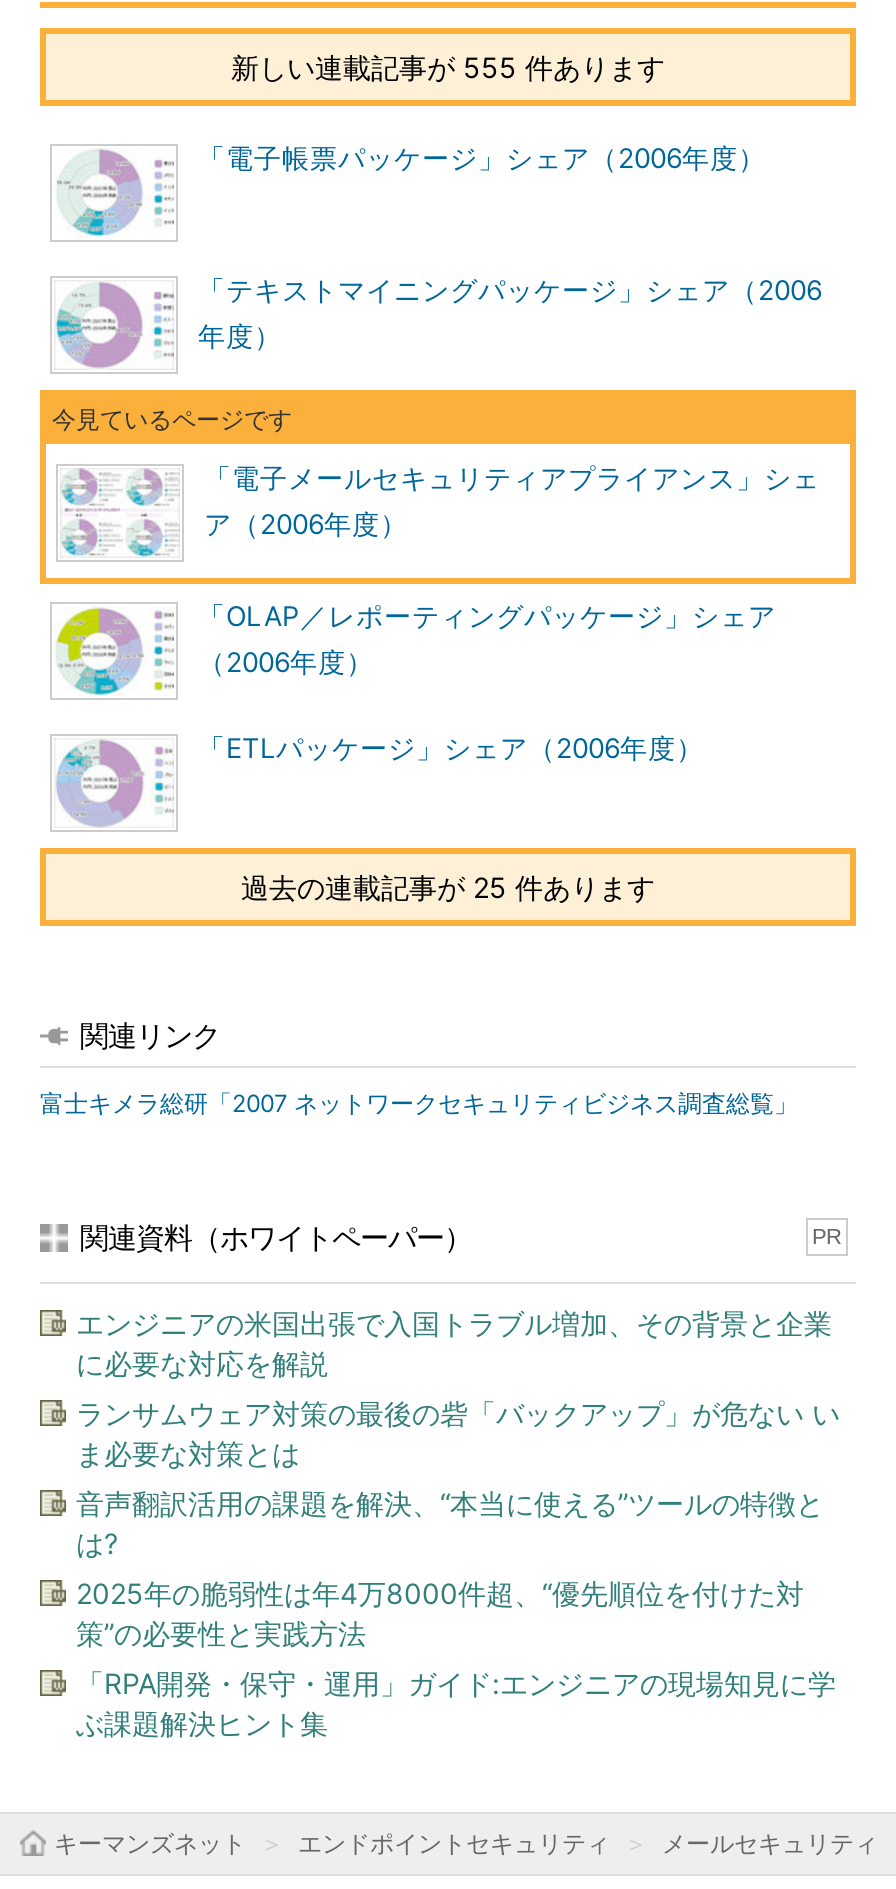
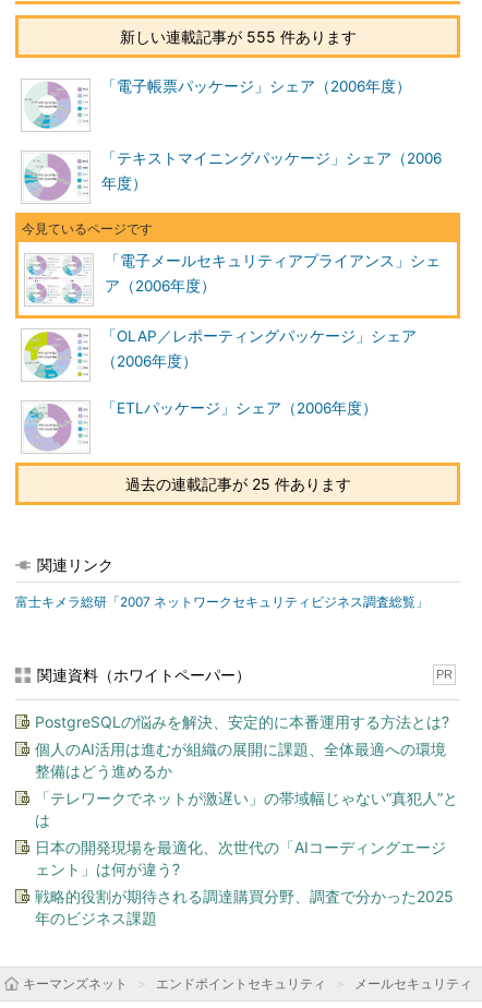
[76,1306,832,1380] エンジニアの米国出張で入国トラブル増加、その背景と企業 | に必要な対応を解説 -> [35,712,449,731] PostgreSQLの悩みを解決、安定的に本番運用する方法とは?
[76,1396,840,1470] ランサムウェア対策の最後の砦「バックアップ」が危ない い | ま必要な対策とは -> [35,740,446,780] 個人のAI活用は進むが組織の展開に課題、全体最適への環境 | 整備はどう進めるか
[76,1486,824,1560] 音声翻訳活用の課題を解決、“本当に使える”ツールの特徴と | は? -> [35,789,458,829] 「テレワークでネットが激遅い」の帯域幅じゃない“真犯人”と | は
[76,1576,804,1650] 2025年の脆弱性は年4万8000件超、“優先順位を付けた対 | 策”の必要性と実践方法 -> [35,838,446,878] 日本の開発現場を最適化、次世代の「AIコーディングエージ | ェント」は何が違う?
[76,1666,836,1740] 「RPA開発・保守・運用」ガイド:エンジニアの現場知見に学 | ぶ課題解決ヒント集 -> [35,887,454,927] 戦略的役割が期待される調達購買分野、調査で分かった2025 | 年のビジネス課題

